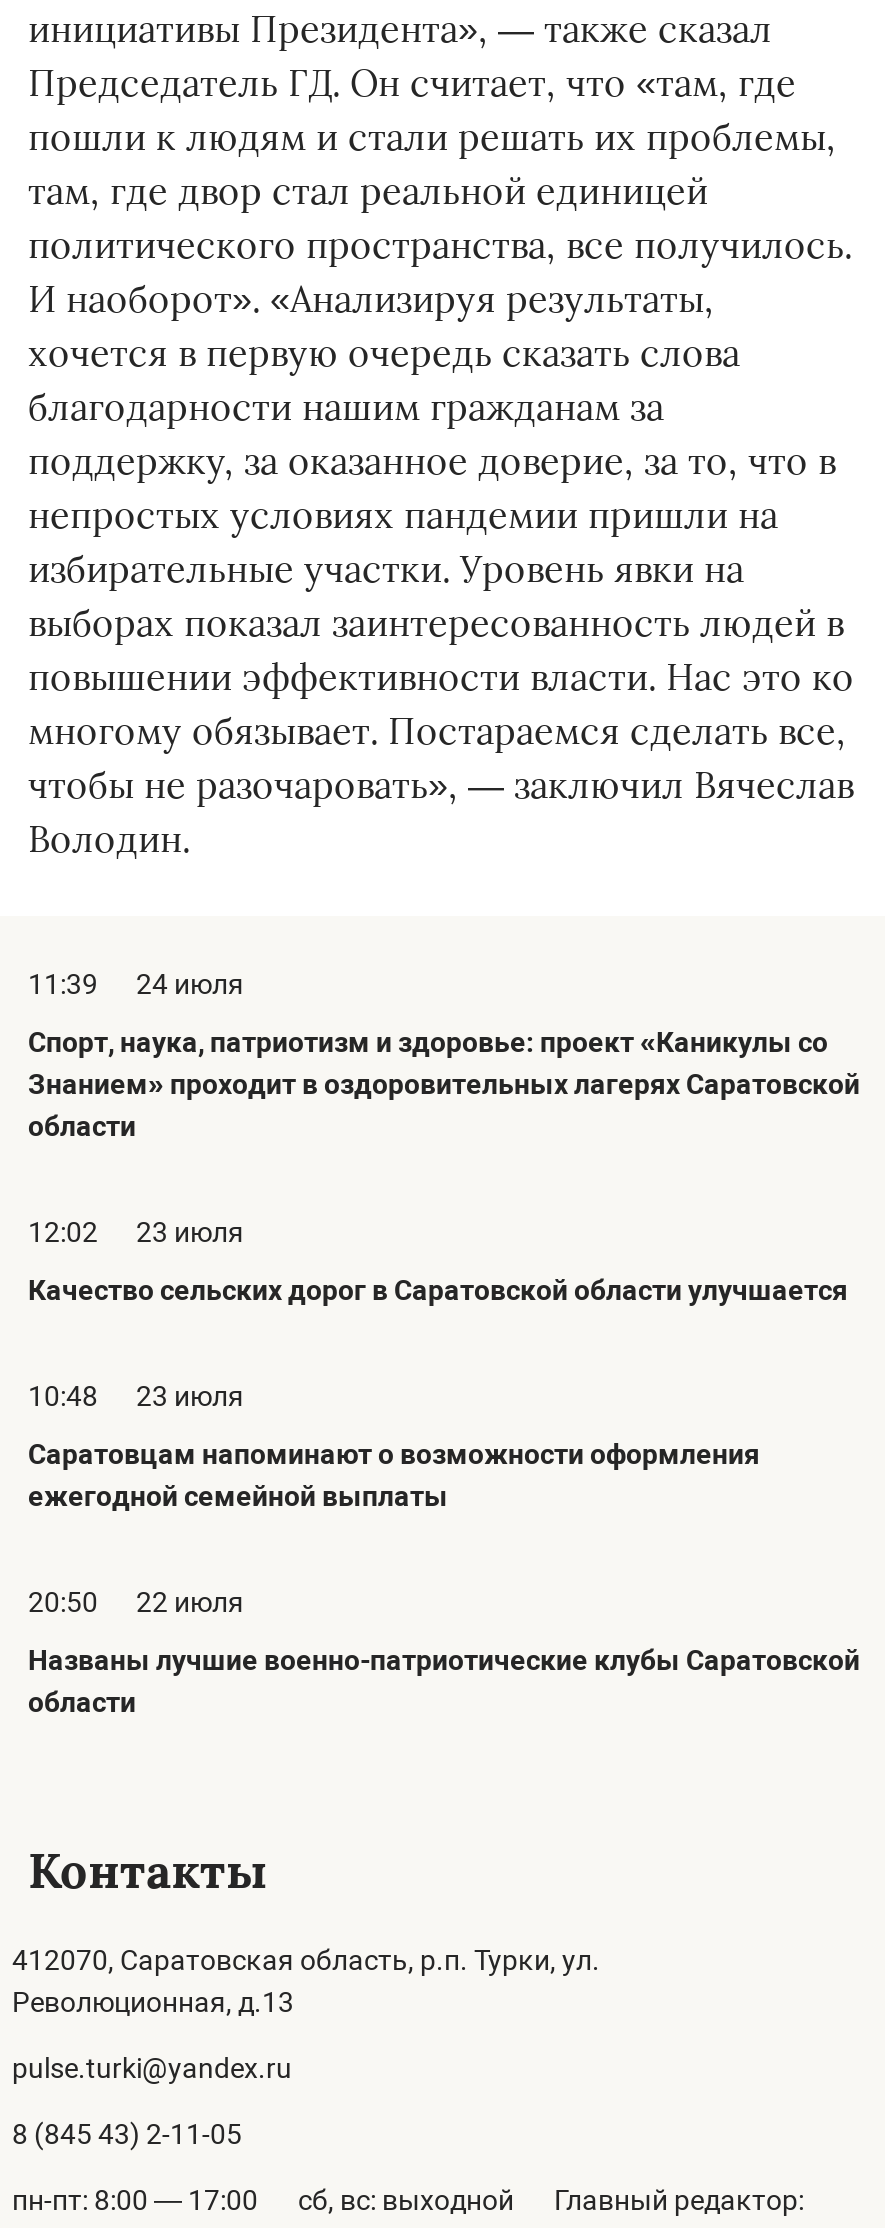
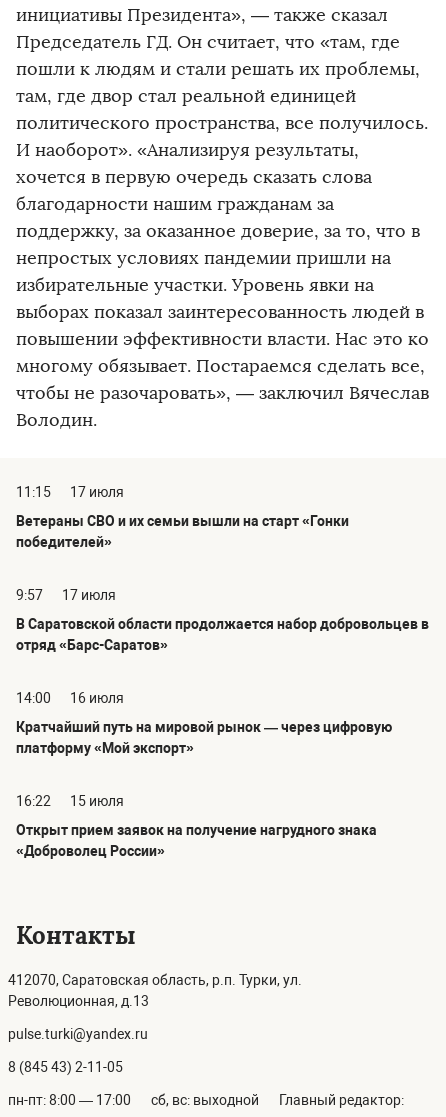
[28,968,244,1000] 11:39 | 24 июля -> [16,484,124,500] 11:15 | 17 июля
[28,1026,860,1142] Спорт, наука, патриотизм и здоровье: проект «Каникулы со | Знанием» проходит в оздоровительных лагерях Саратовской | области -> [16,513,349,550] Ветераны СВО и их семьи вышли на старт «Гонки | победителей»
[28,1216,244,1248] 12:02 | 23 июля -> [16,587,116,603] 9:57 | 17 июля
[28,1274,848,1306] Качество сельских дорог в Саратовской области улучшается -> [16,616,429,653] В Саратовской области продолжается набор добровольцев в | отряд «Барс-Саратов»
[28,1380,244,1412] 10:48 | 23 июля -> [16,690,124,706] 14:00 | 16 июля
[28,1438,760,1512] Саратовцам напоминают о возможности оформления | ежегодной семейной выплаты -> [16,719,392,756] Кратчайший путь на мировой рынок — через цифровую | платформу «Мой экспорт»
[28,1586,244,1618] 20:50 | 22 июля -> [16,793,124,809] 16:22 | 15 июля
[28,1644,860,1718] Названы лучшие военно-патриотические клубы Саратовской | области -> [16,822,377,859] Открыт прием заявок на получение нагрудного знака | «Доброволец России»

